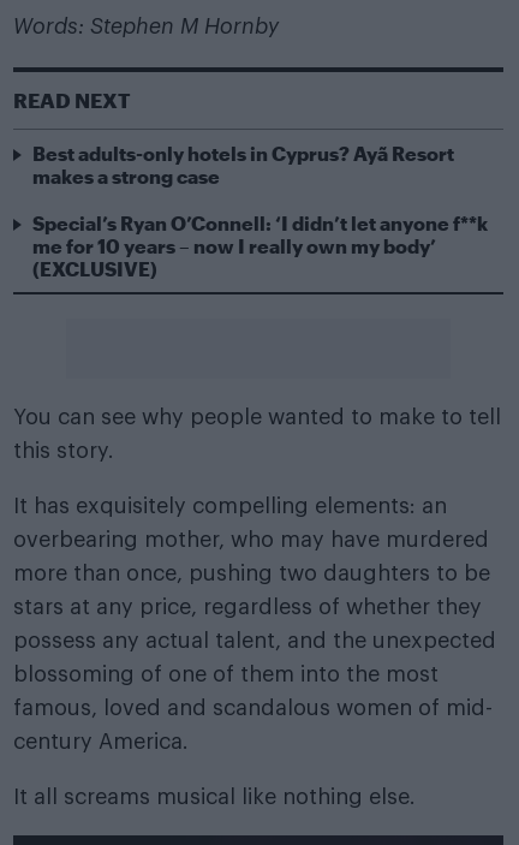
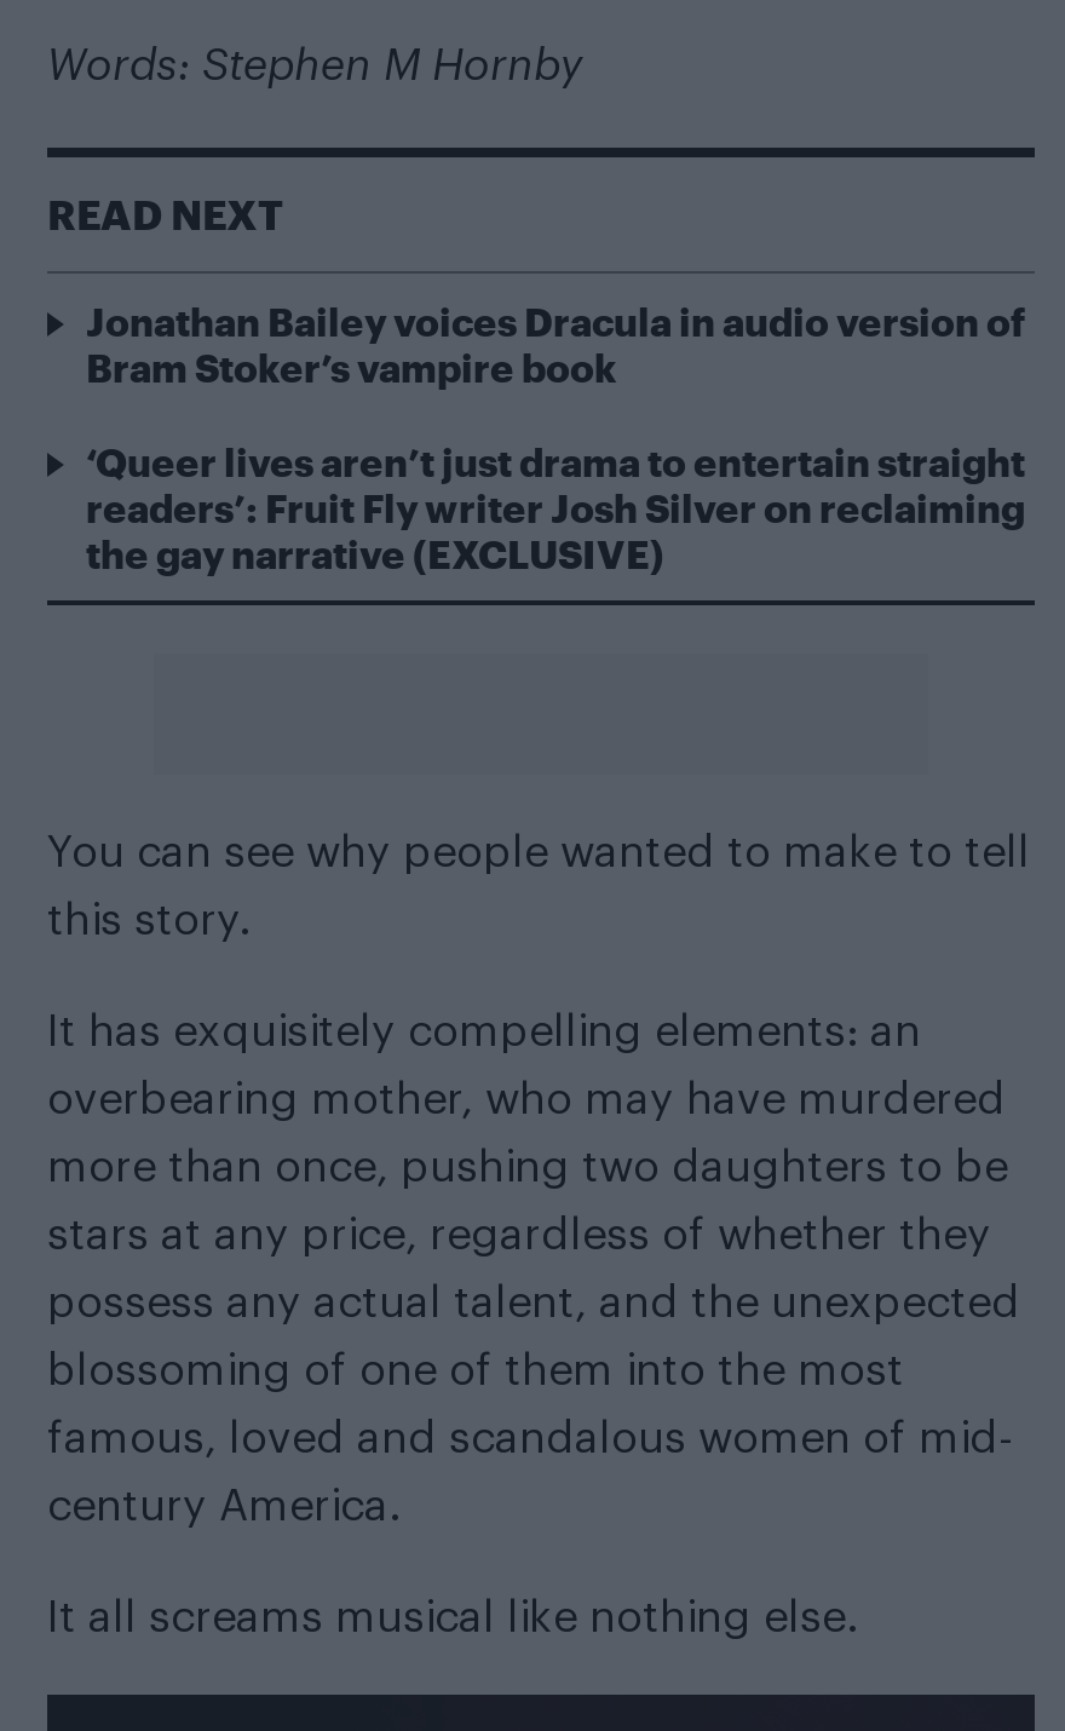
[32,142,454,188] Best adults-only hotels in Cyprus? Ayã Resort | makes a strong case -> [86,298,1025,390] Jonathan Bailey voices Dracula in audio version of | Bram Stoker’s vampire book
[32,212,488,280] Special’s Ryan O’Connell: ‘I didn’t let anyone f**k | me for 10 years – now I really own my body’ | (EXCLUSIVE) -> [86,438,1025,576] ‘Queer lives aren’t just drama to entertain straight | readers’: Fruit Fly writer Josh Silver on reclaiming | the gay narrative (EXCLUSIVE)

